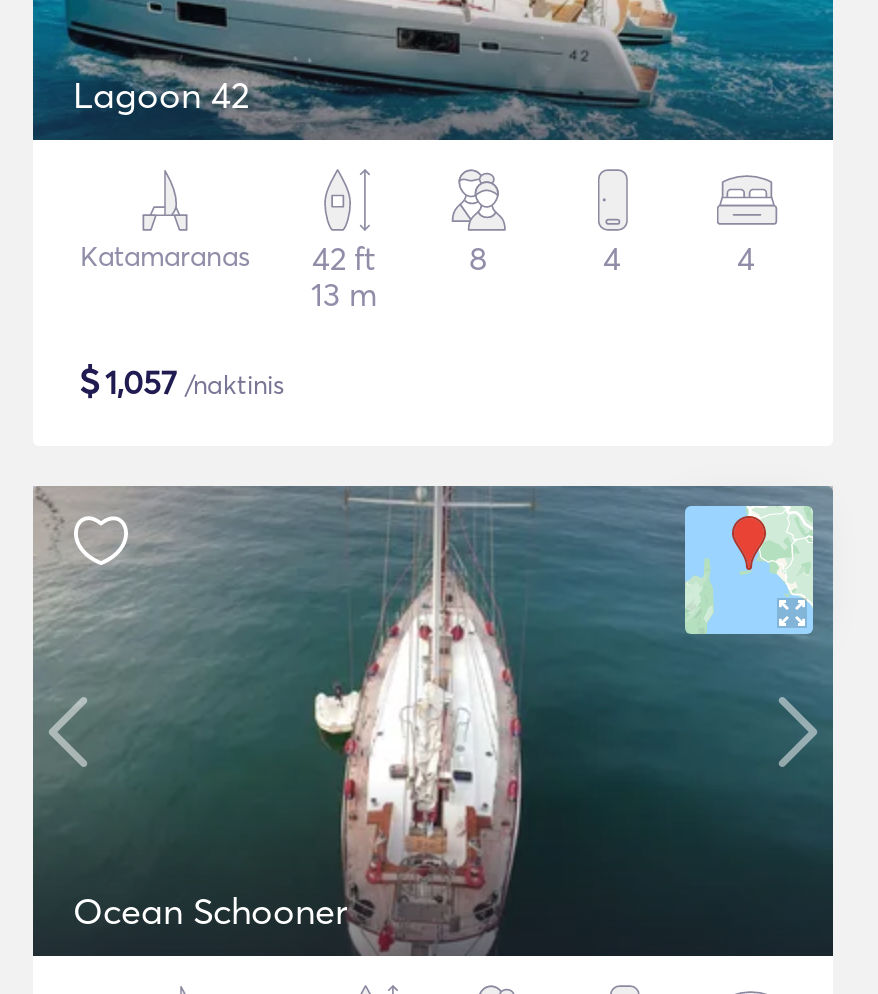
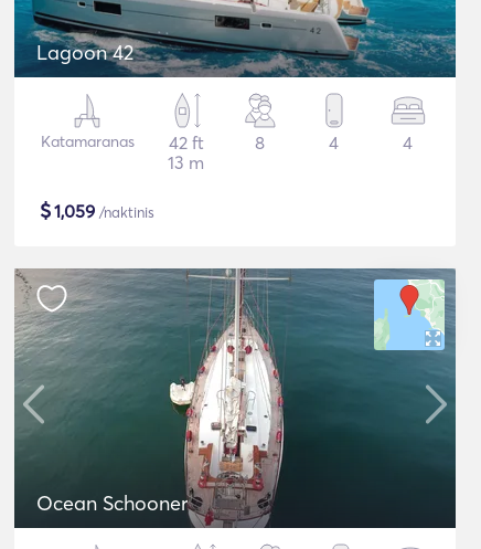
[79,358,285,404] $1,057 /naktinis -> [40,198,154,223] $1,059 /naktinis

